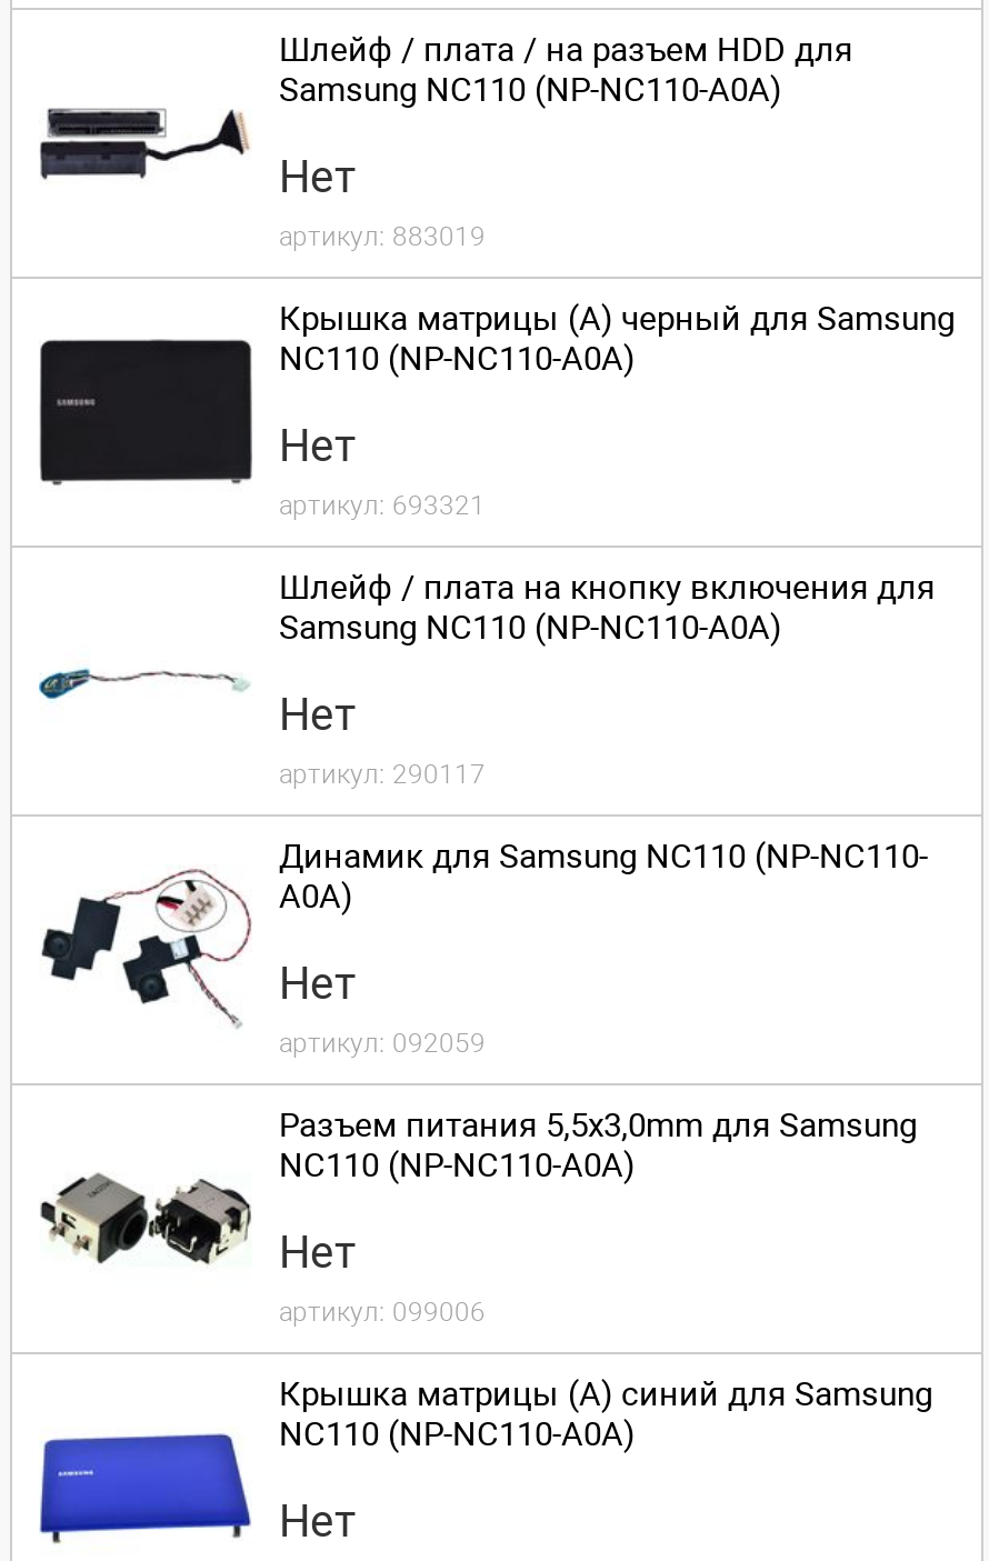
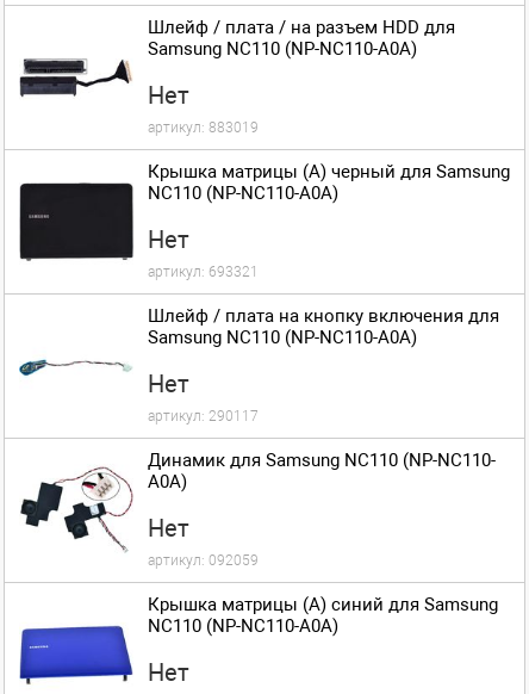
[41,1105,917,1328] [image] | Разъем питания 5,5x3,0mm для Samsung | NC110 (NP-NC110-A0A) | Нет | артикул: 099006 -> none

